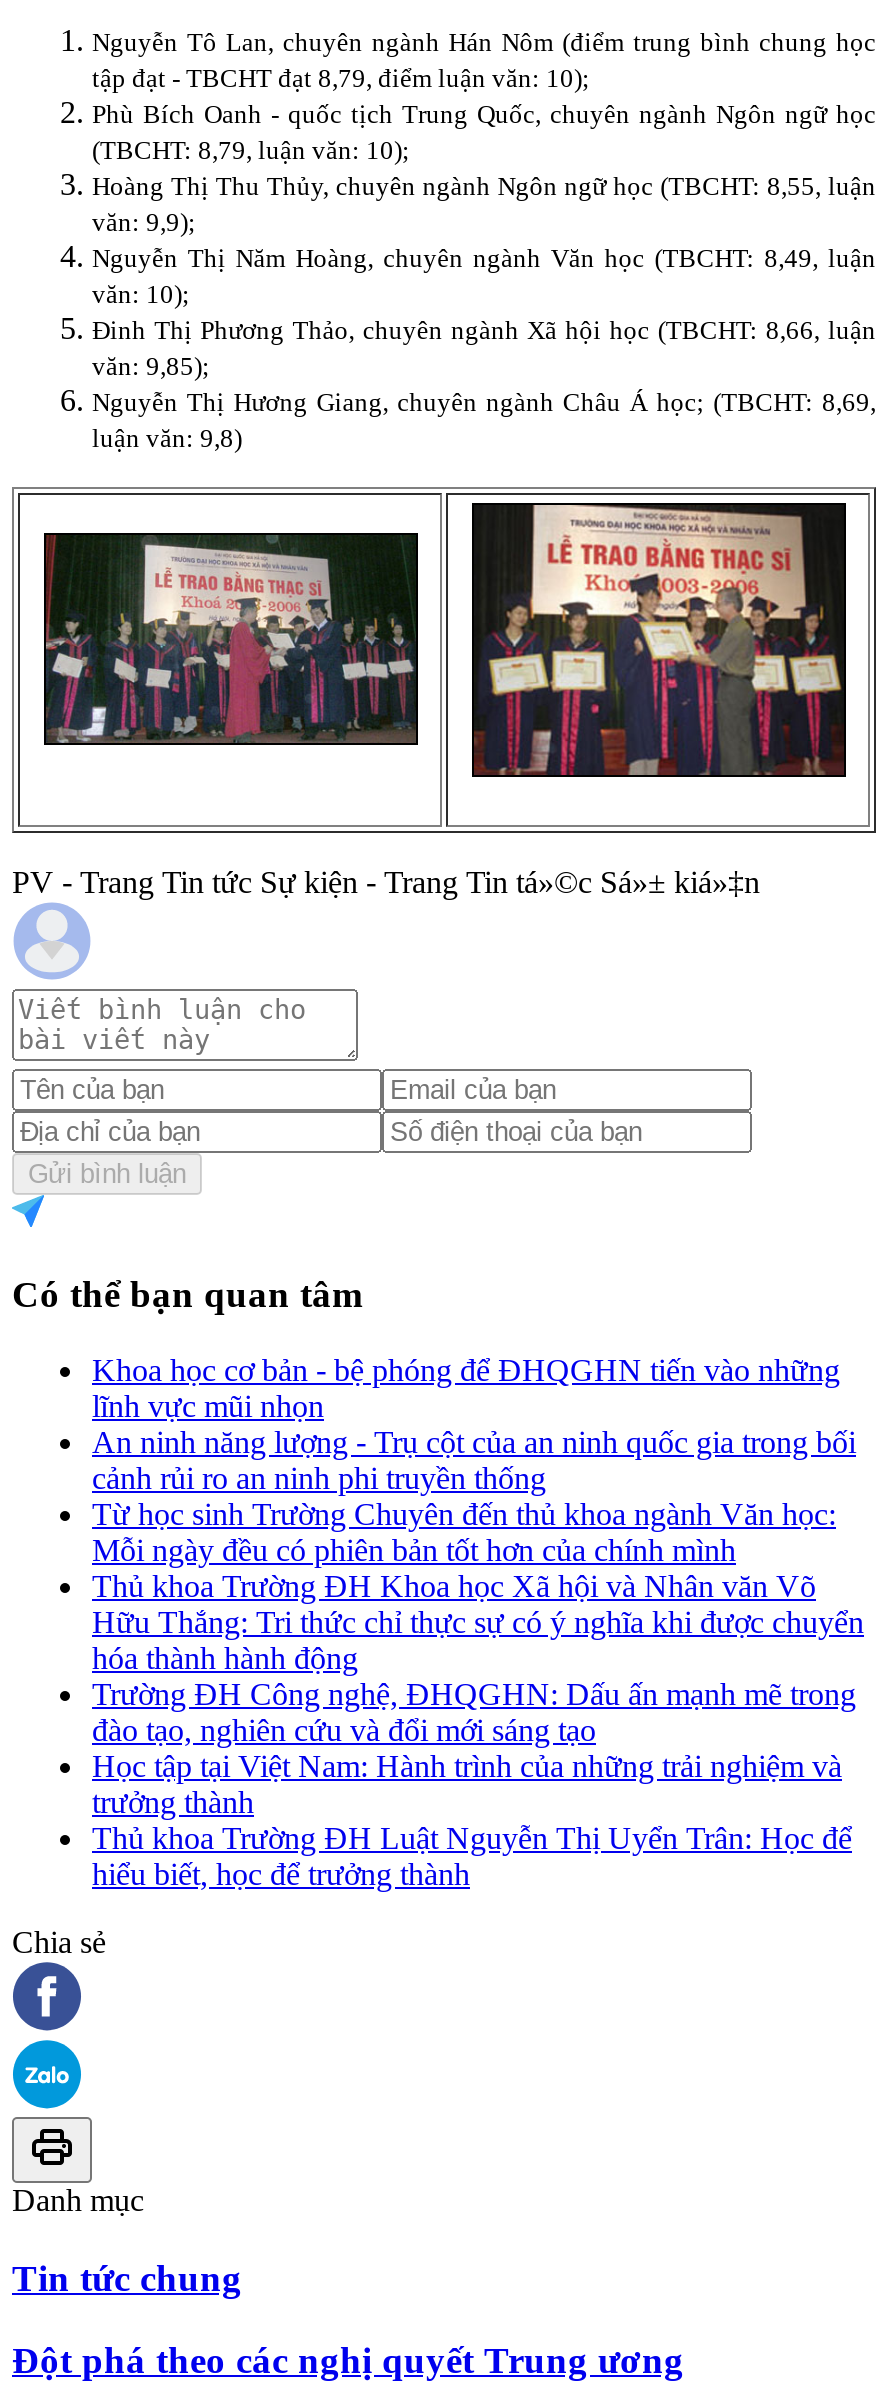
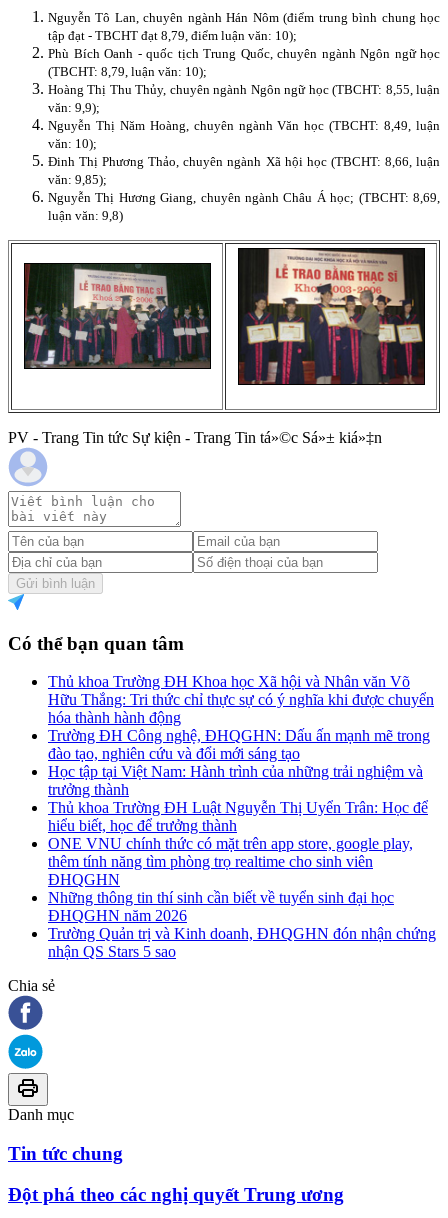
[92,1353,856,1567] Khoa học cơ bản - bệ phóng để ĐHQGHN tiến vào những | lĩnh vực mũi nhọn | An ninh năng lượng - Trụ cột của an ninh quốc gia trong bối | cảnh rủi ro an ninh phi truyền thống | Từ học sinh Trường Chuyên đến thủ khoa ngành Văn học: | Mỗi ngày đều có phiên bản tốt hơn của chính mình -> none
moved [92,1569,864,1891] -> [48,673,434,834]: Thủ khoa Trường ĐH Khoa học Xã hội và Nhân văn Võ | Hữu Thắng: Tri thức chỉ thực sự có ý nghĩa khi được chuyển | hóa thành hành động | ... | Thủ khoa Trường ĐH Luật Nguyễn Thị Uyển Trân: Học để | hiểu biết, học để trưởng thành
none -> [48,835,436,960] ONE VNU chính thức có mặt trên app store, google play, | thêm tính năng tìm phòng trọ realtime cho sinh viên | ĐHQGHN | Những thông tin thí sinh cần biết về tuyển sinh đại học | ĐHQGHN năm 2026 | Trường Quản trị và Kinh doanh, ĐHQGHN đón nhận chứng | nhận QS Stars 5 sao

